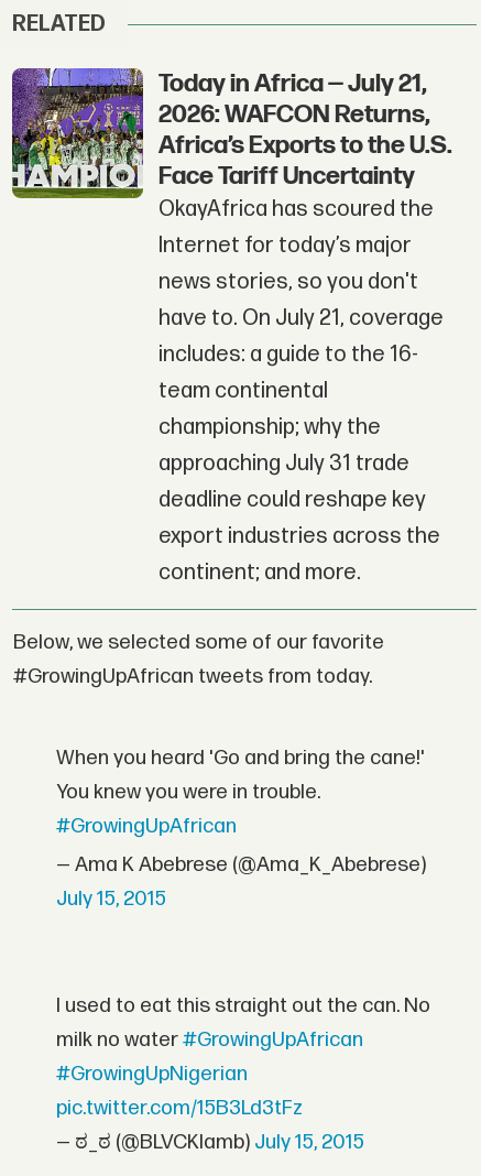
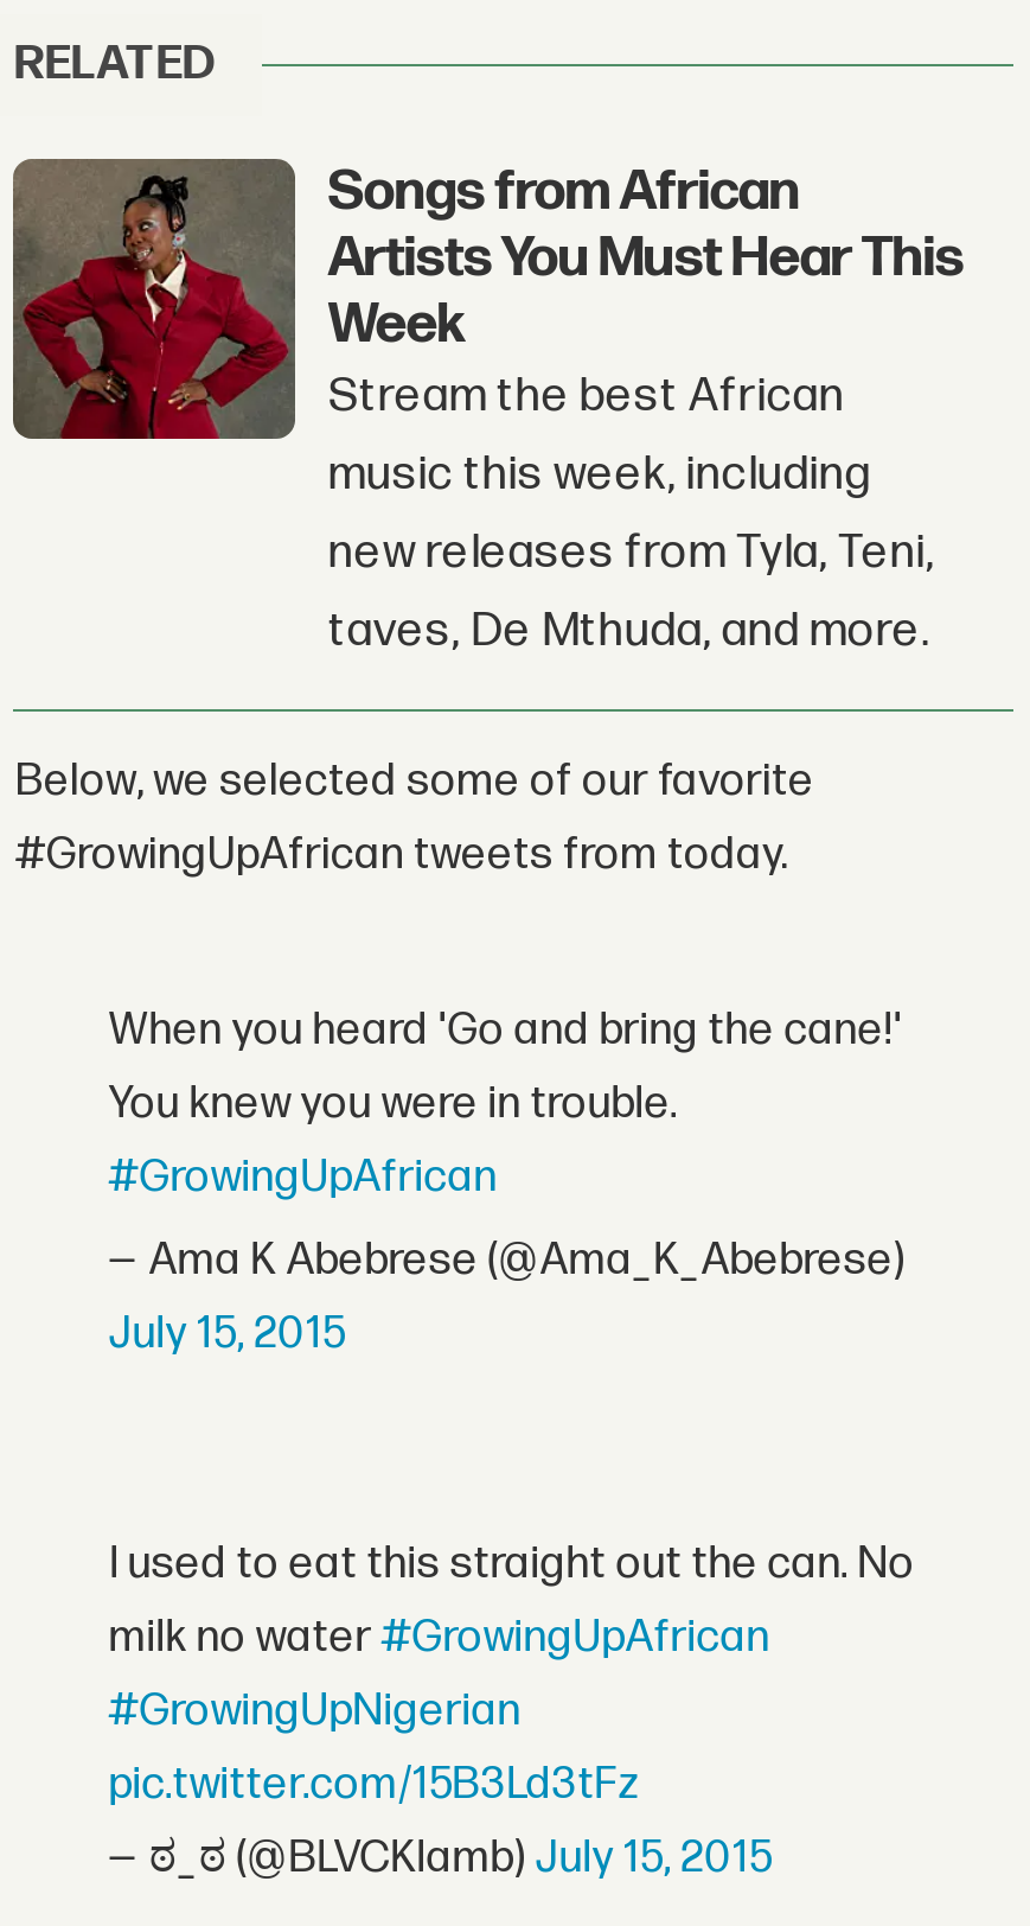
[11,67,452,585] [image] | Today in Africa — July 21, | 2026: WAFCON Returns, | Africa’s Exports to the U.S. | Face Tariff Uncertainty | OkayAfrica has scoured the | Internet for today’s major | news stories, so you don't | have to. On July 21, coverage | includes: a guide to the 16- | team continental | championship; why the | approaching July 31 trade | deadline could reshape key | export industries across the | continent; and more. -> [11,157,963,658] [image] | Songs from African | Artists You Must Hear This | Week | Stream the best African | music this week, including | new releases from Tyla, Teni, | taves, De Mthuda, and more.

